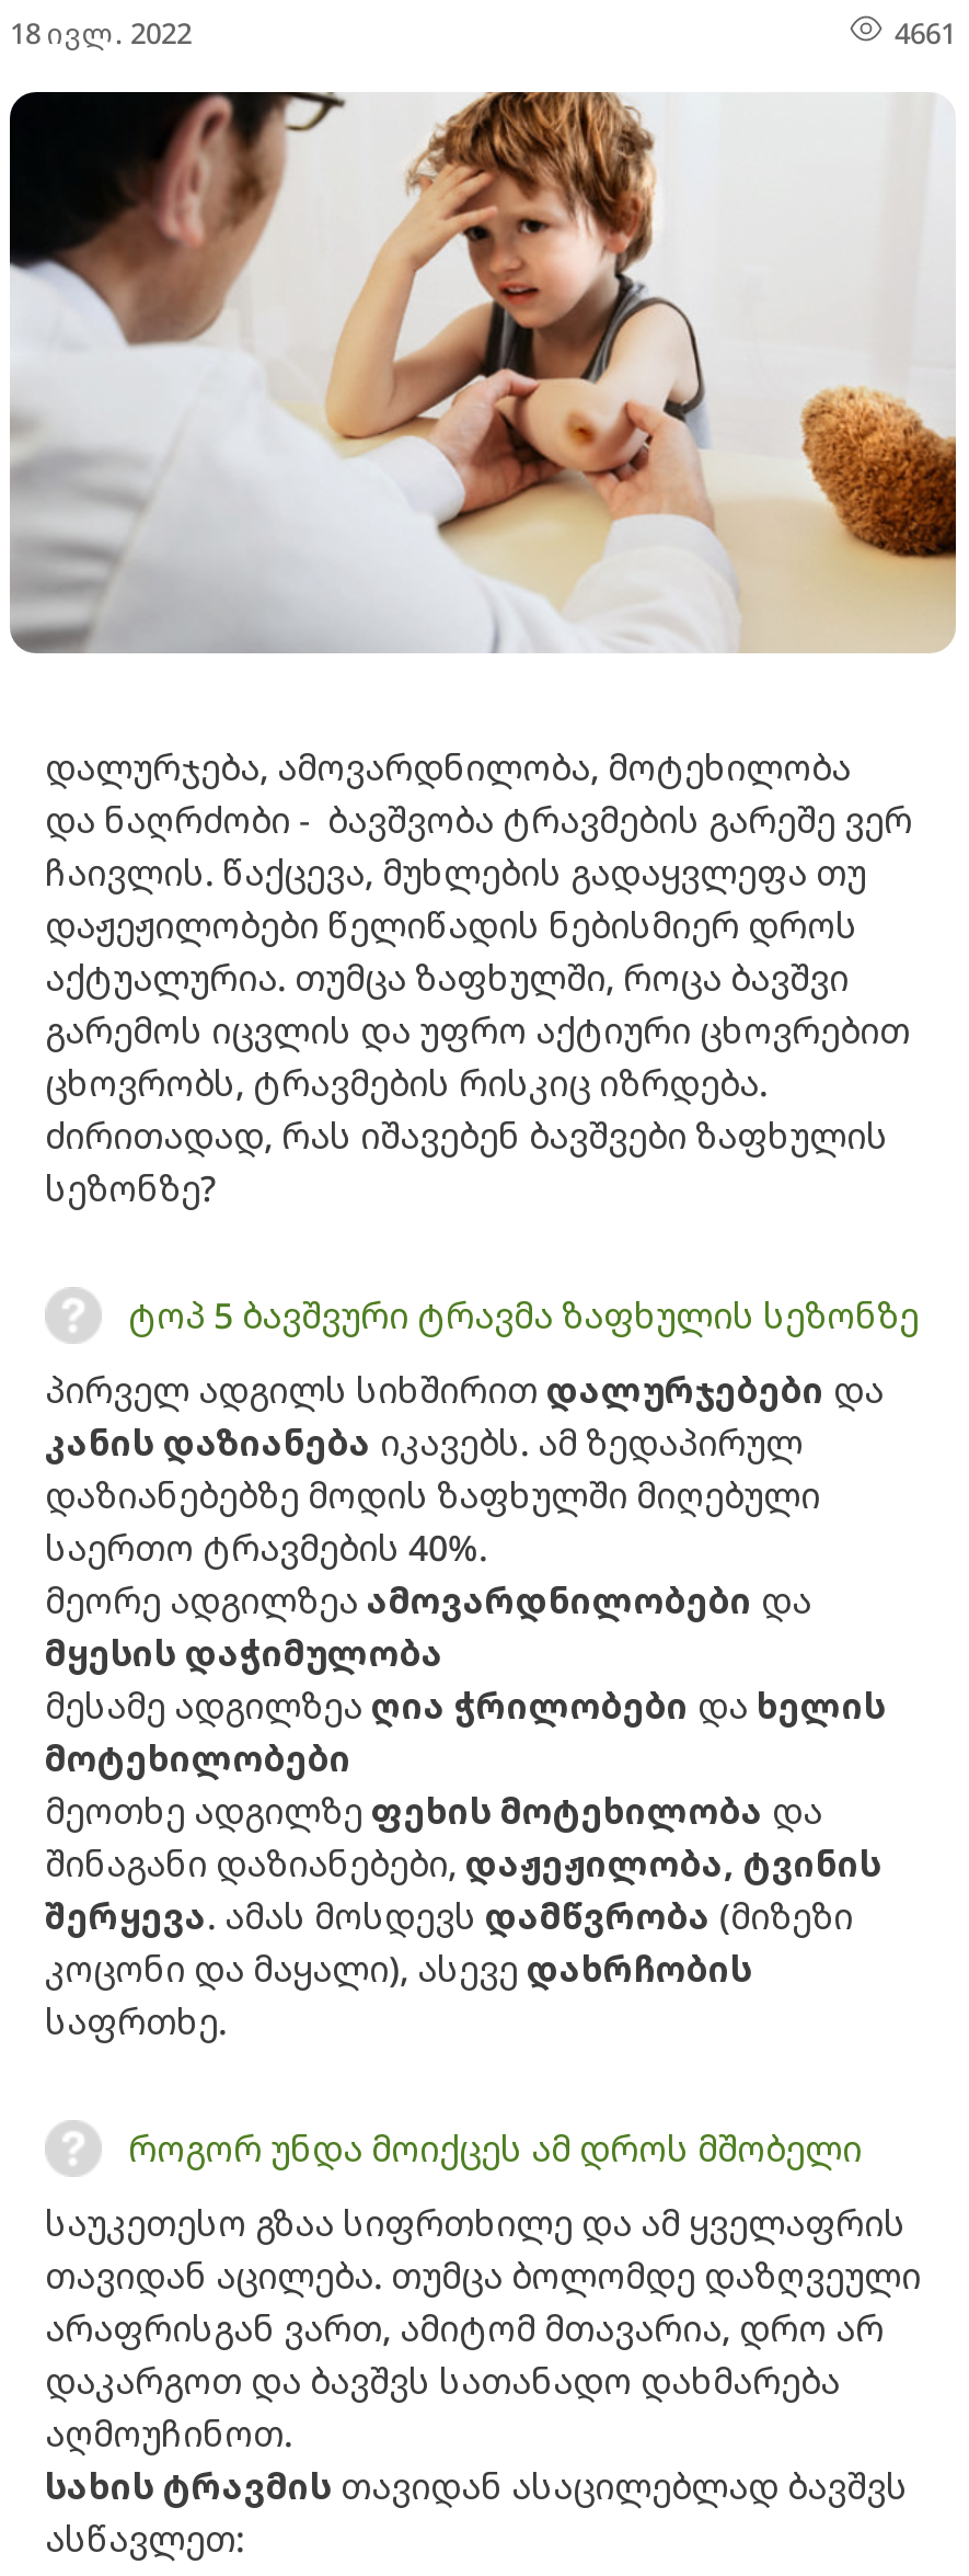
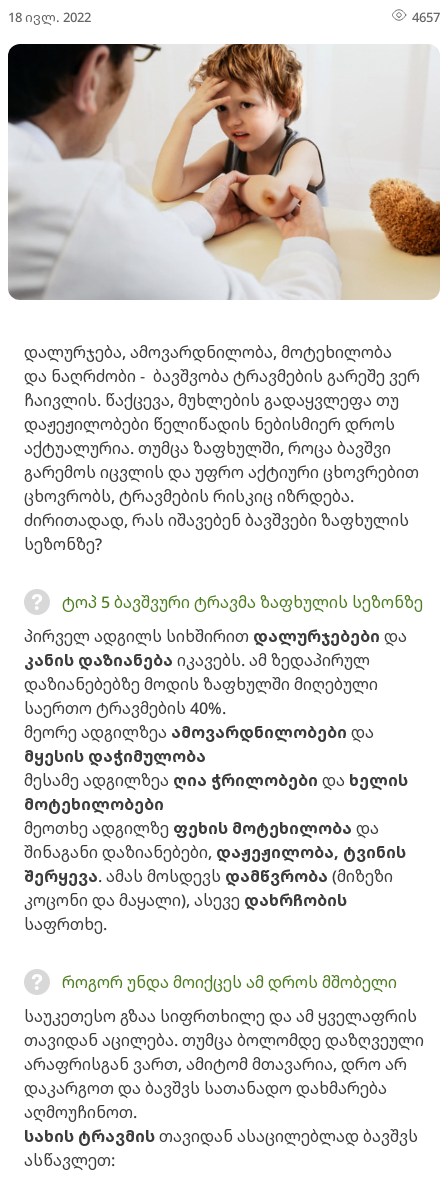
[895,13,956,53] 4661 -> [412,8,440,26] 4657

